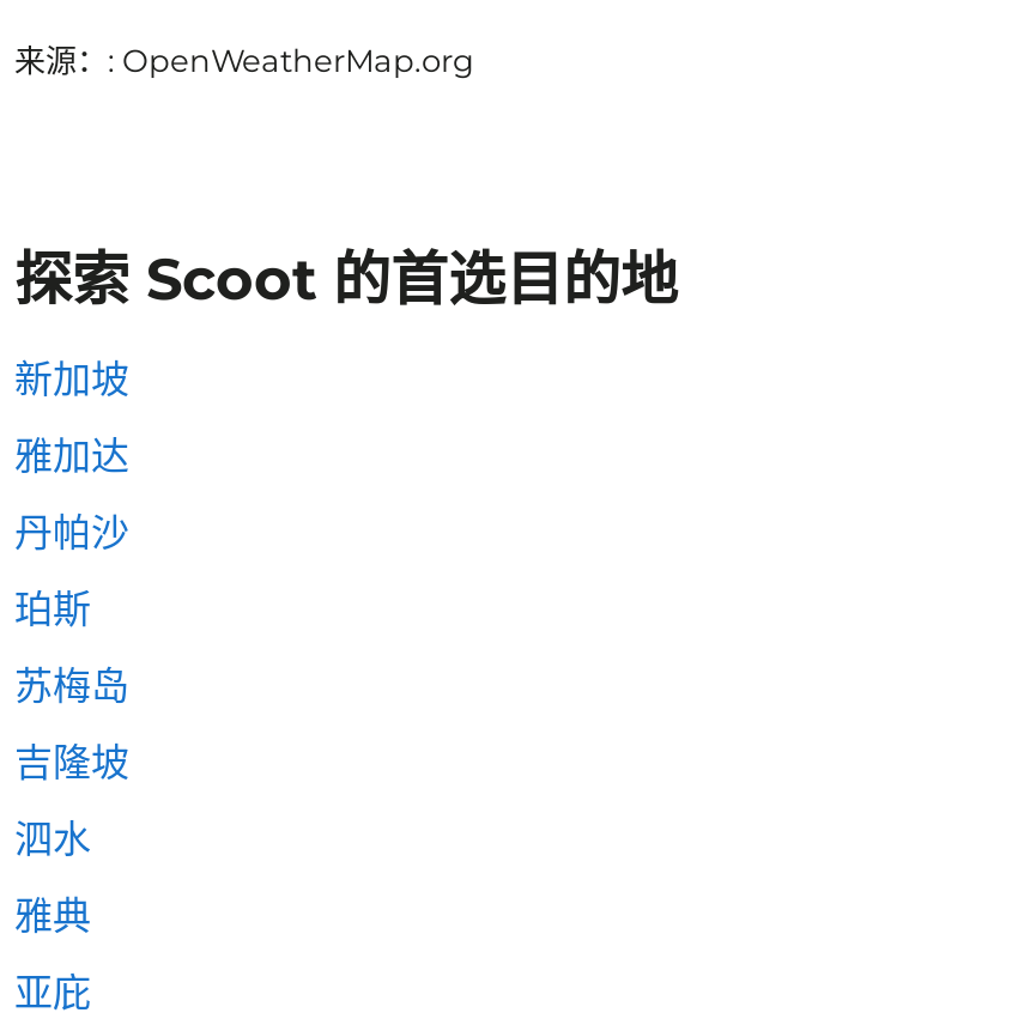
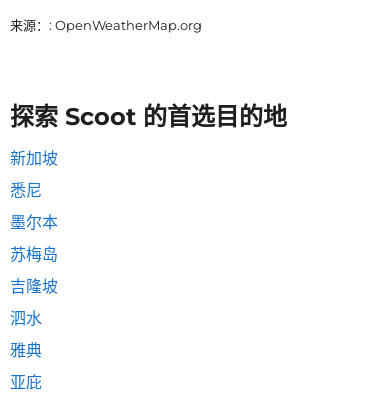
[14,433,129,632] 雅加达 | 丹帕沙 | 珀斯 -> [10,181,58,232] 悉尼 | 墨尔本

